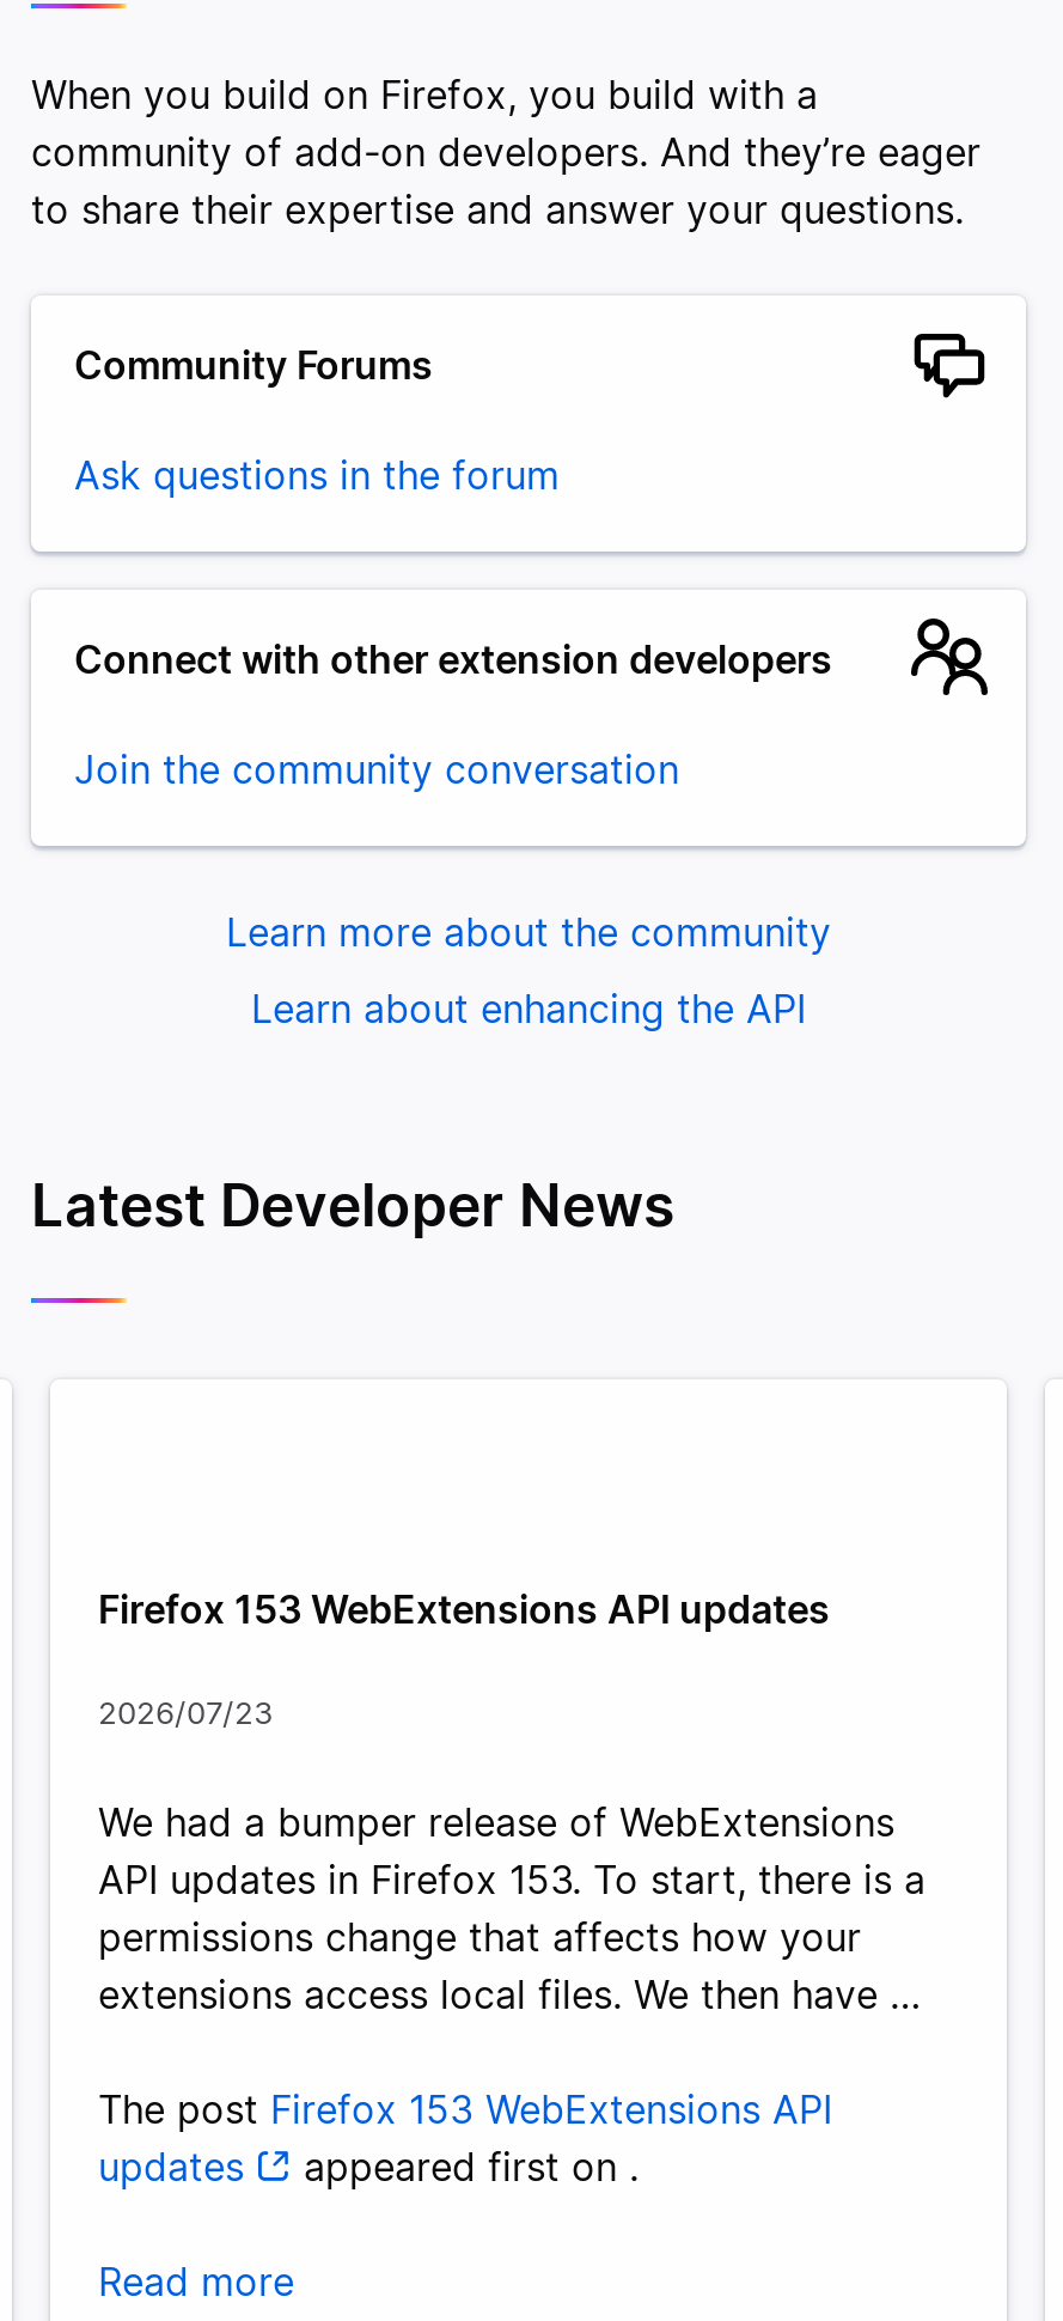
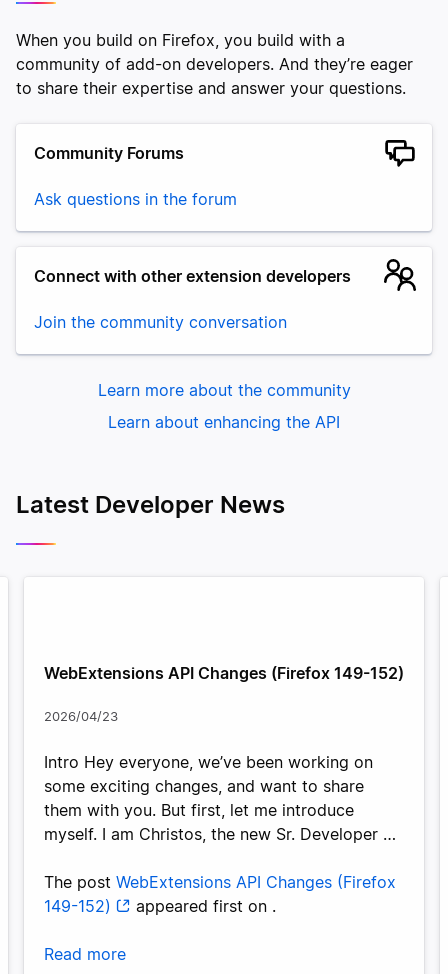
[98,1586,830,1634] Firefox 153 WebExtensions API updates -> [44,663,404,683] WebExtensions API Changes (Firefox 149-152)
[98,1693,273,1732] 2026/07/23 -> [44,708,118,724] 2026/04/23
[98,1799,925,2019] We had a bumper release of WebExtensions | API updates in Firefox 153. To start, there is a | permissions change that affects how your | extensions access local files. We then have … -> [44,752,396,844] Intro Hey everyone, we’ve been working on | some exciting changes, and want to share | them with you. But first, let me introduce | myself. I am Christos, the new Sr. Developer …
[98,2086,832,2191] The post Firefox 153 WebExtensions API | updates -> [44,872,396,916] The post WebExtensions API Changes (Firefox | 149-152)

